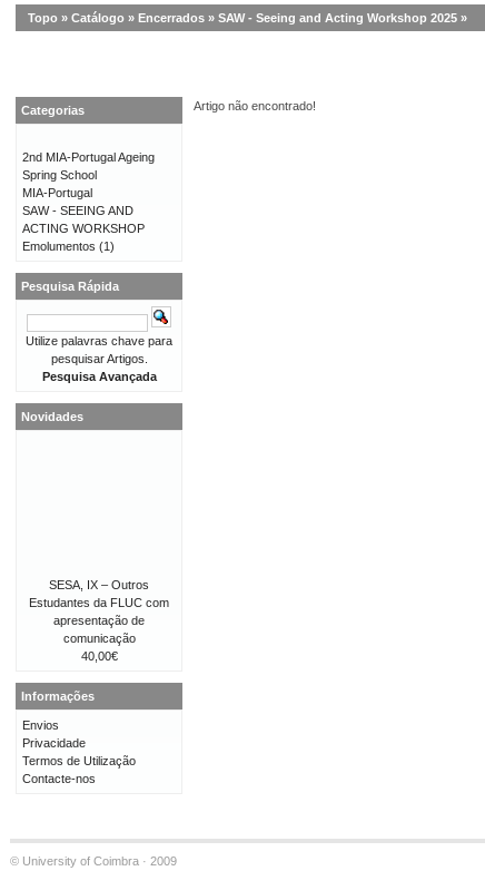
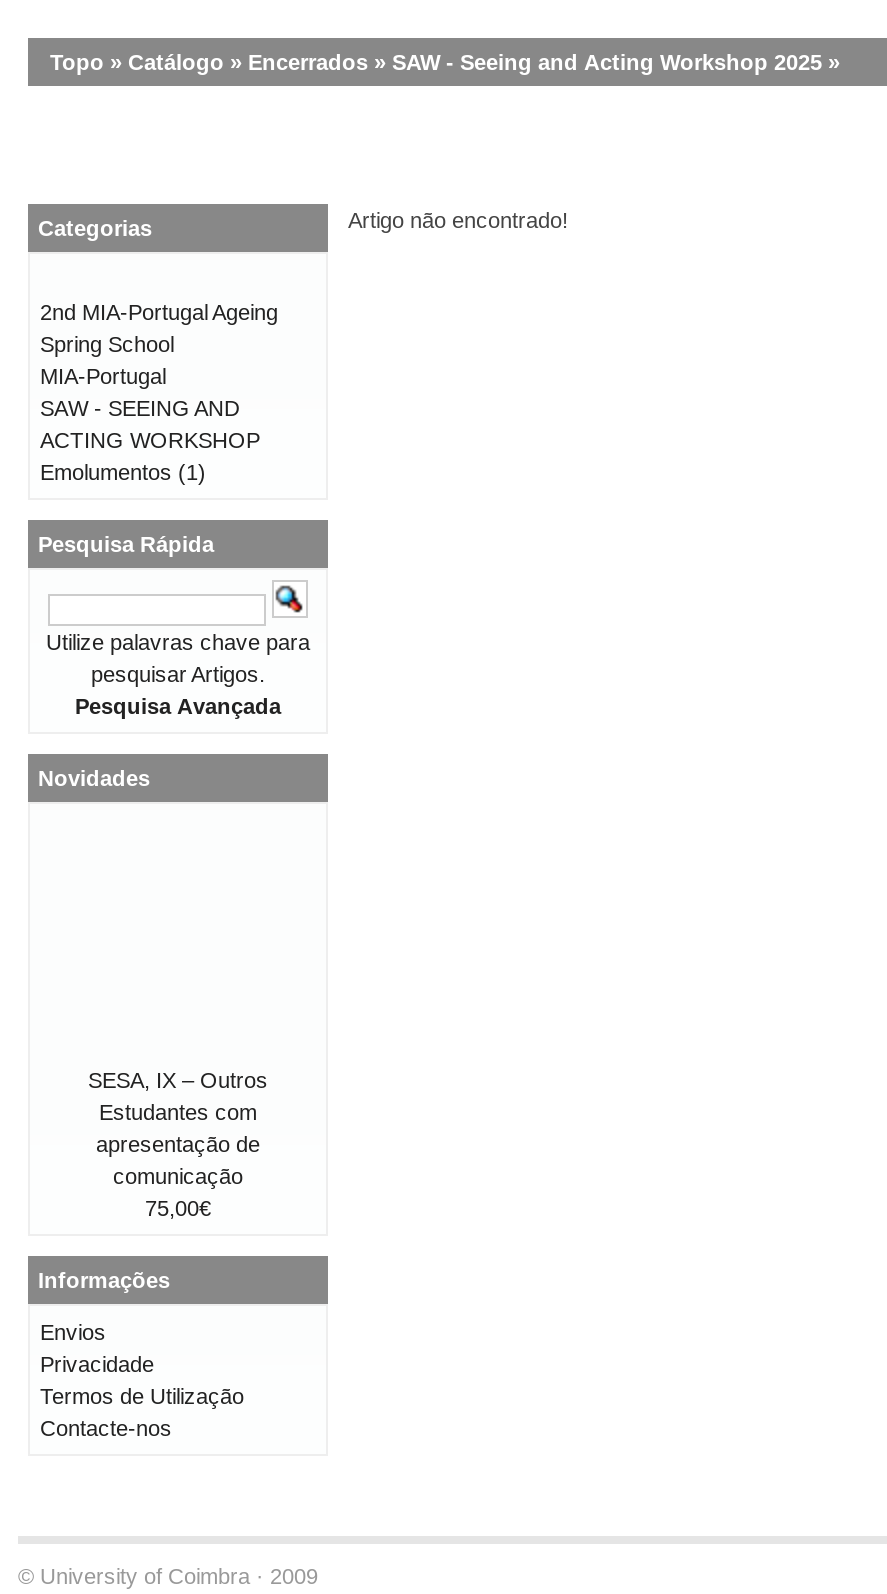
[29,596,169,609] Estudantes da FLUC com -> [99,1100,257,1124] Estudantes com
[81,649,117,663] 40,00€ -> [145,1196,211,1220] 75,00€

